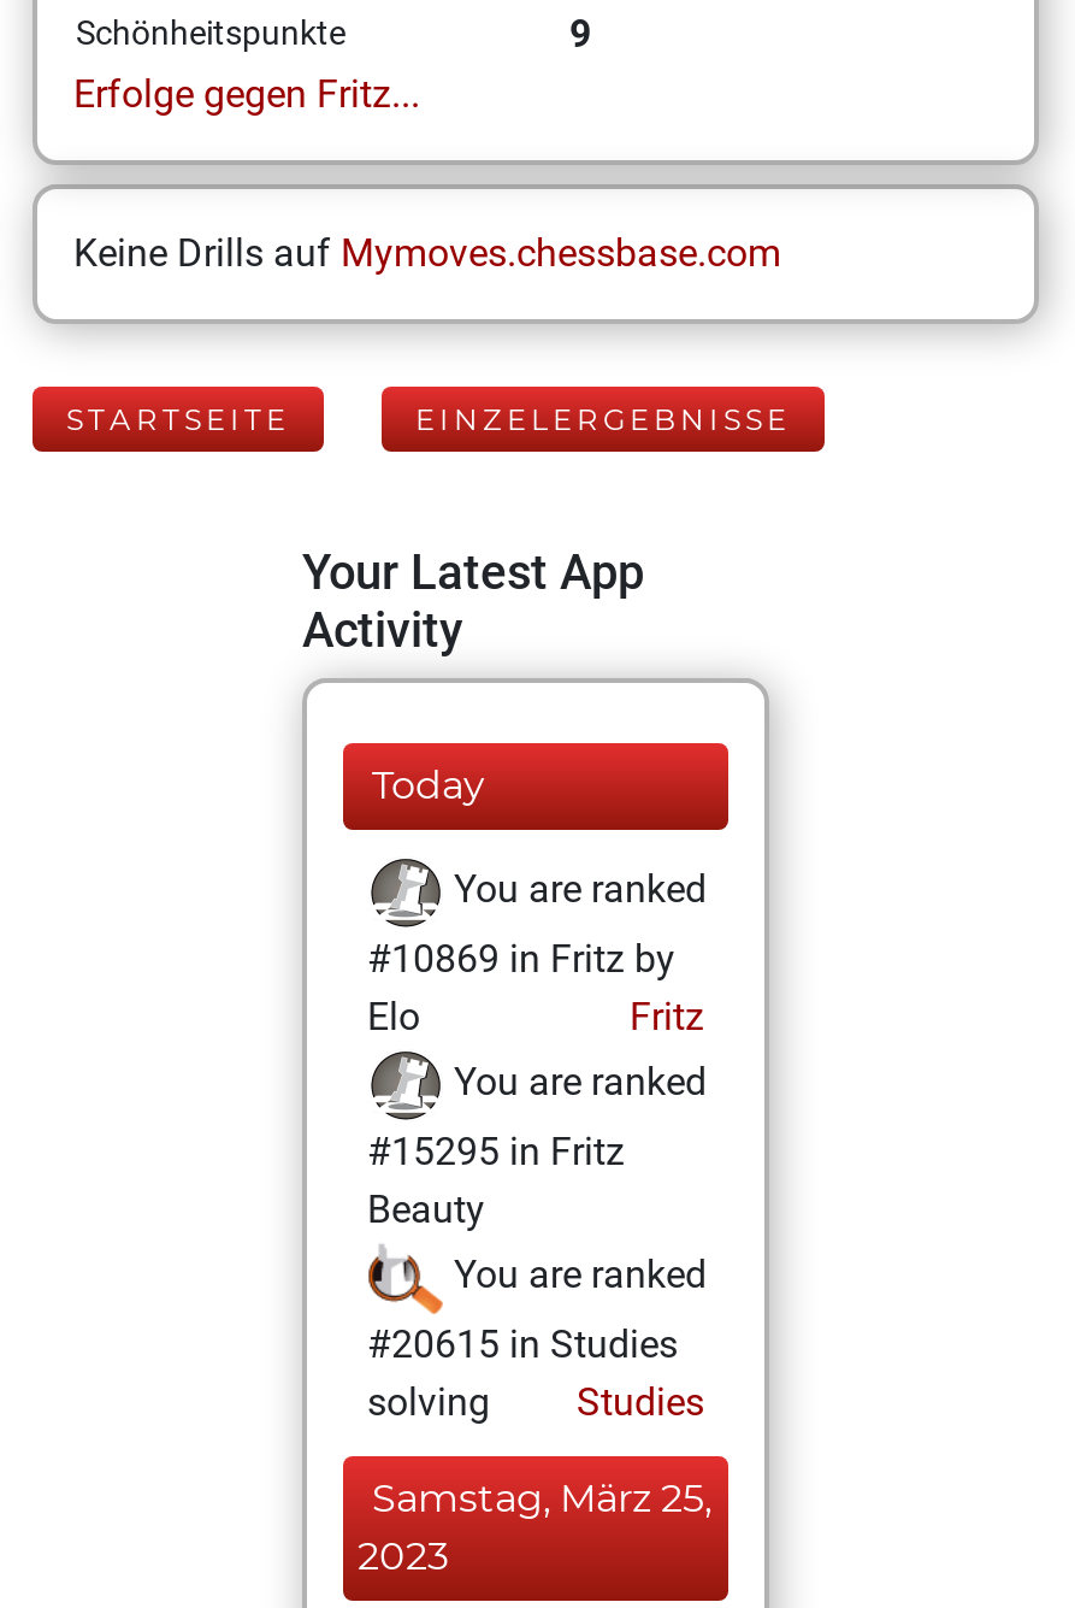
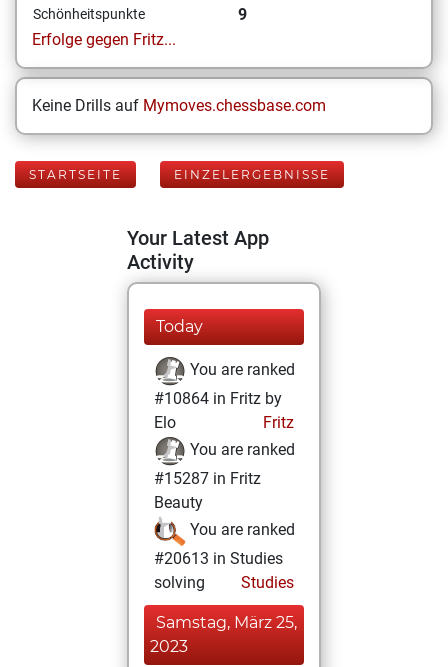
[367,936,675,982] #10869 in Fritz by -> [154,389,282,408] #10864 in Fritz by
[367,1129,625,1174] #15295 in Fritz -> [154,469,261,488] #15287 in Fritz
[367,1321,678,1367] #20615 in Studies -> [154,549,283,568] #20613 in Studies

